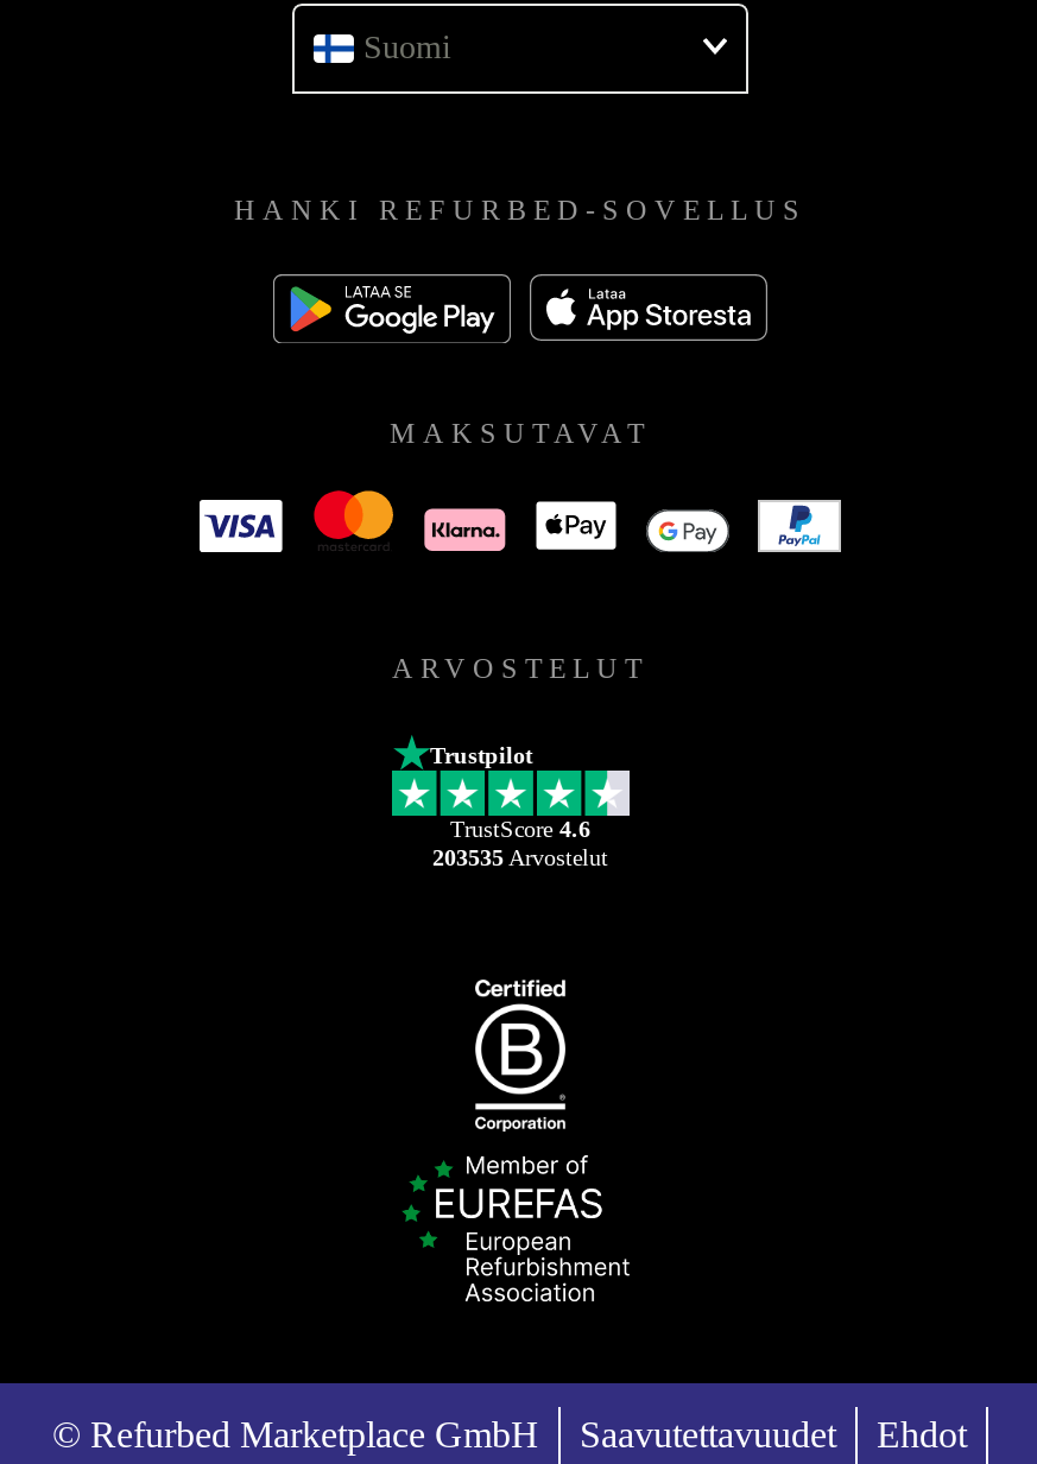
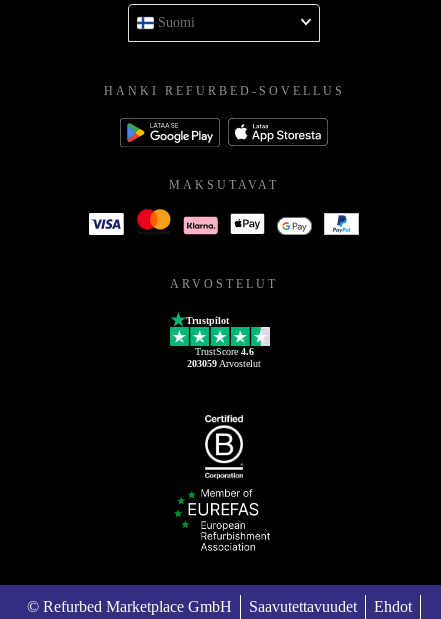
[432,845,608,871] 203535 Arvostelut -> [187,358,261,369] 203059 Arvostelut

